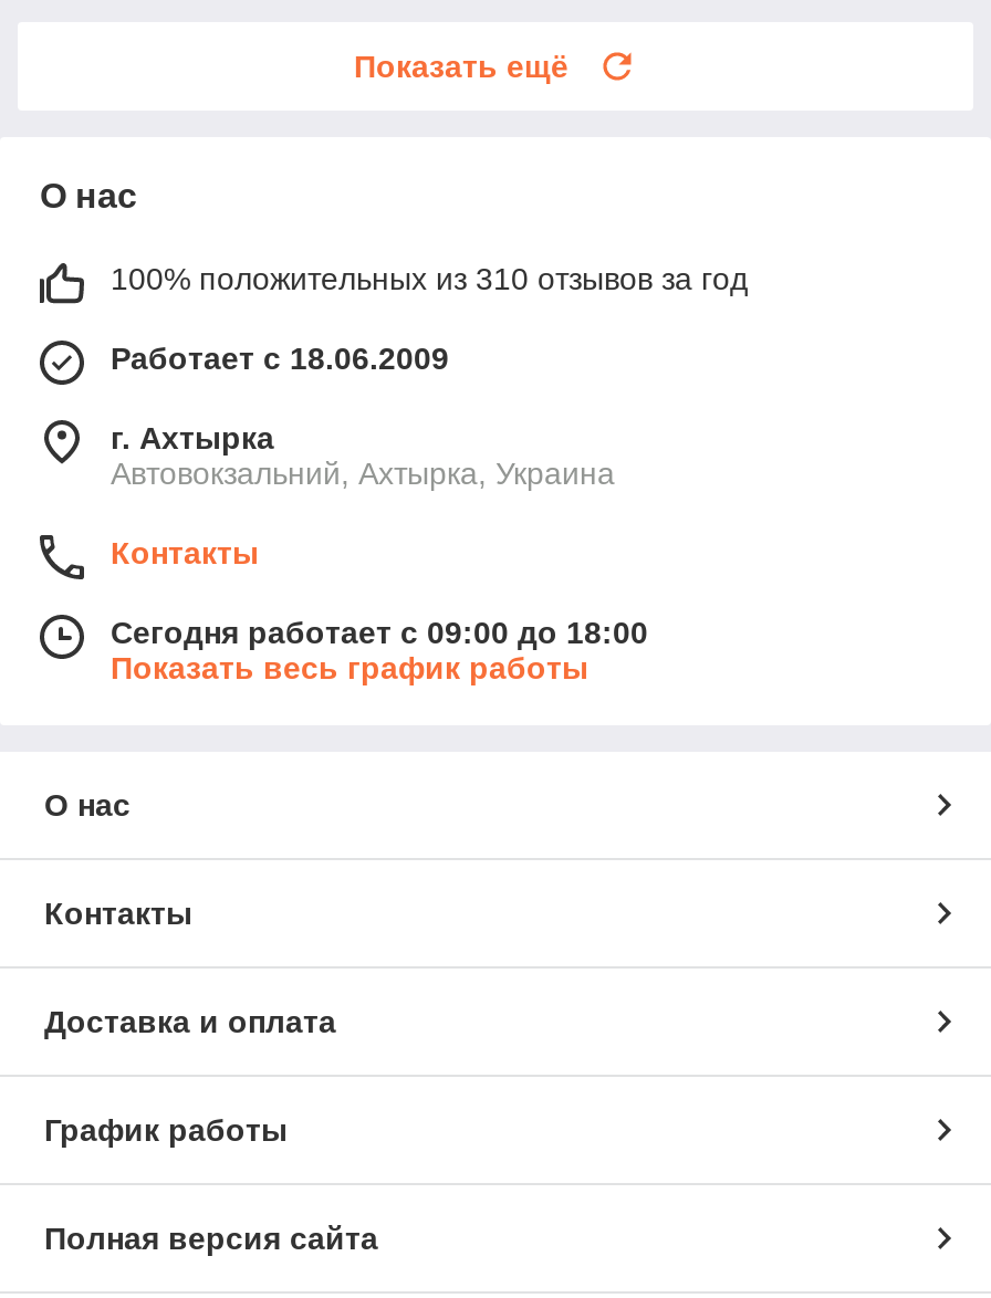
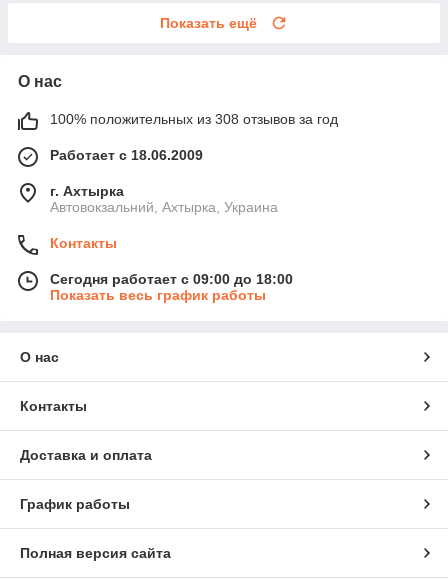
[111,262,748,297] 100% положительных из 310 отзывов за год -> [50,111,338,127] 100% положительных из 308 отзывов за год

